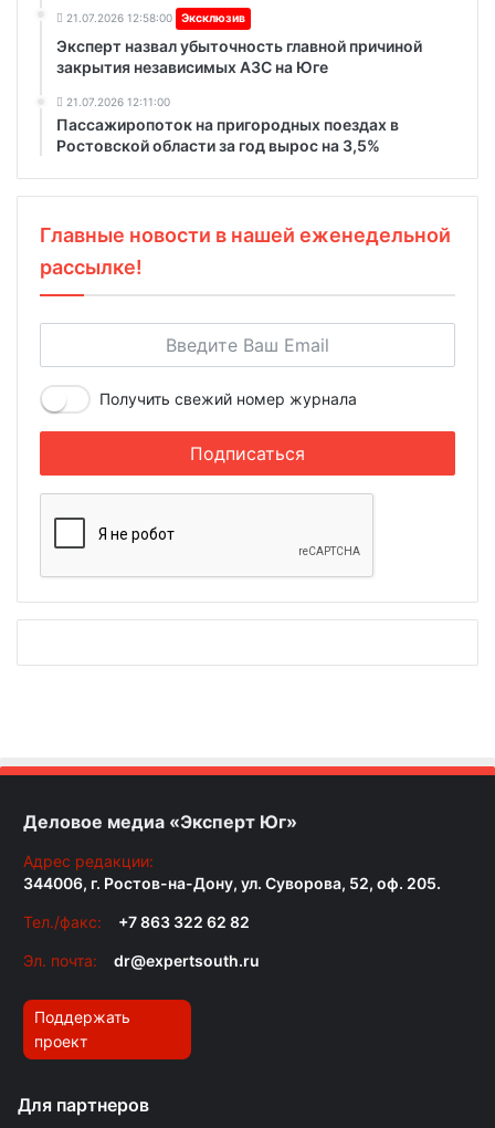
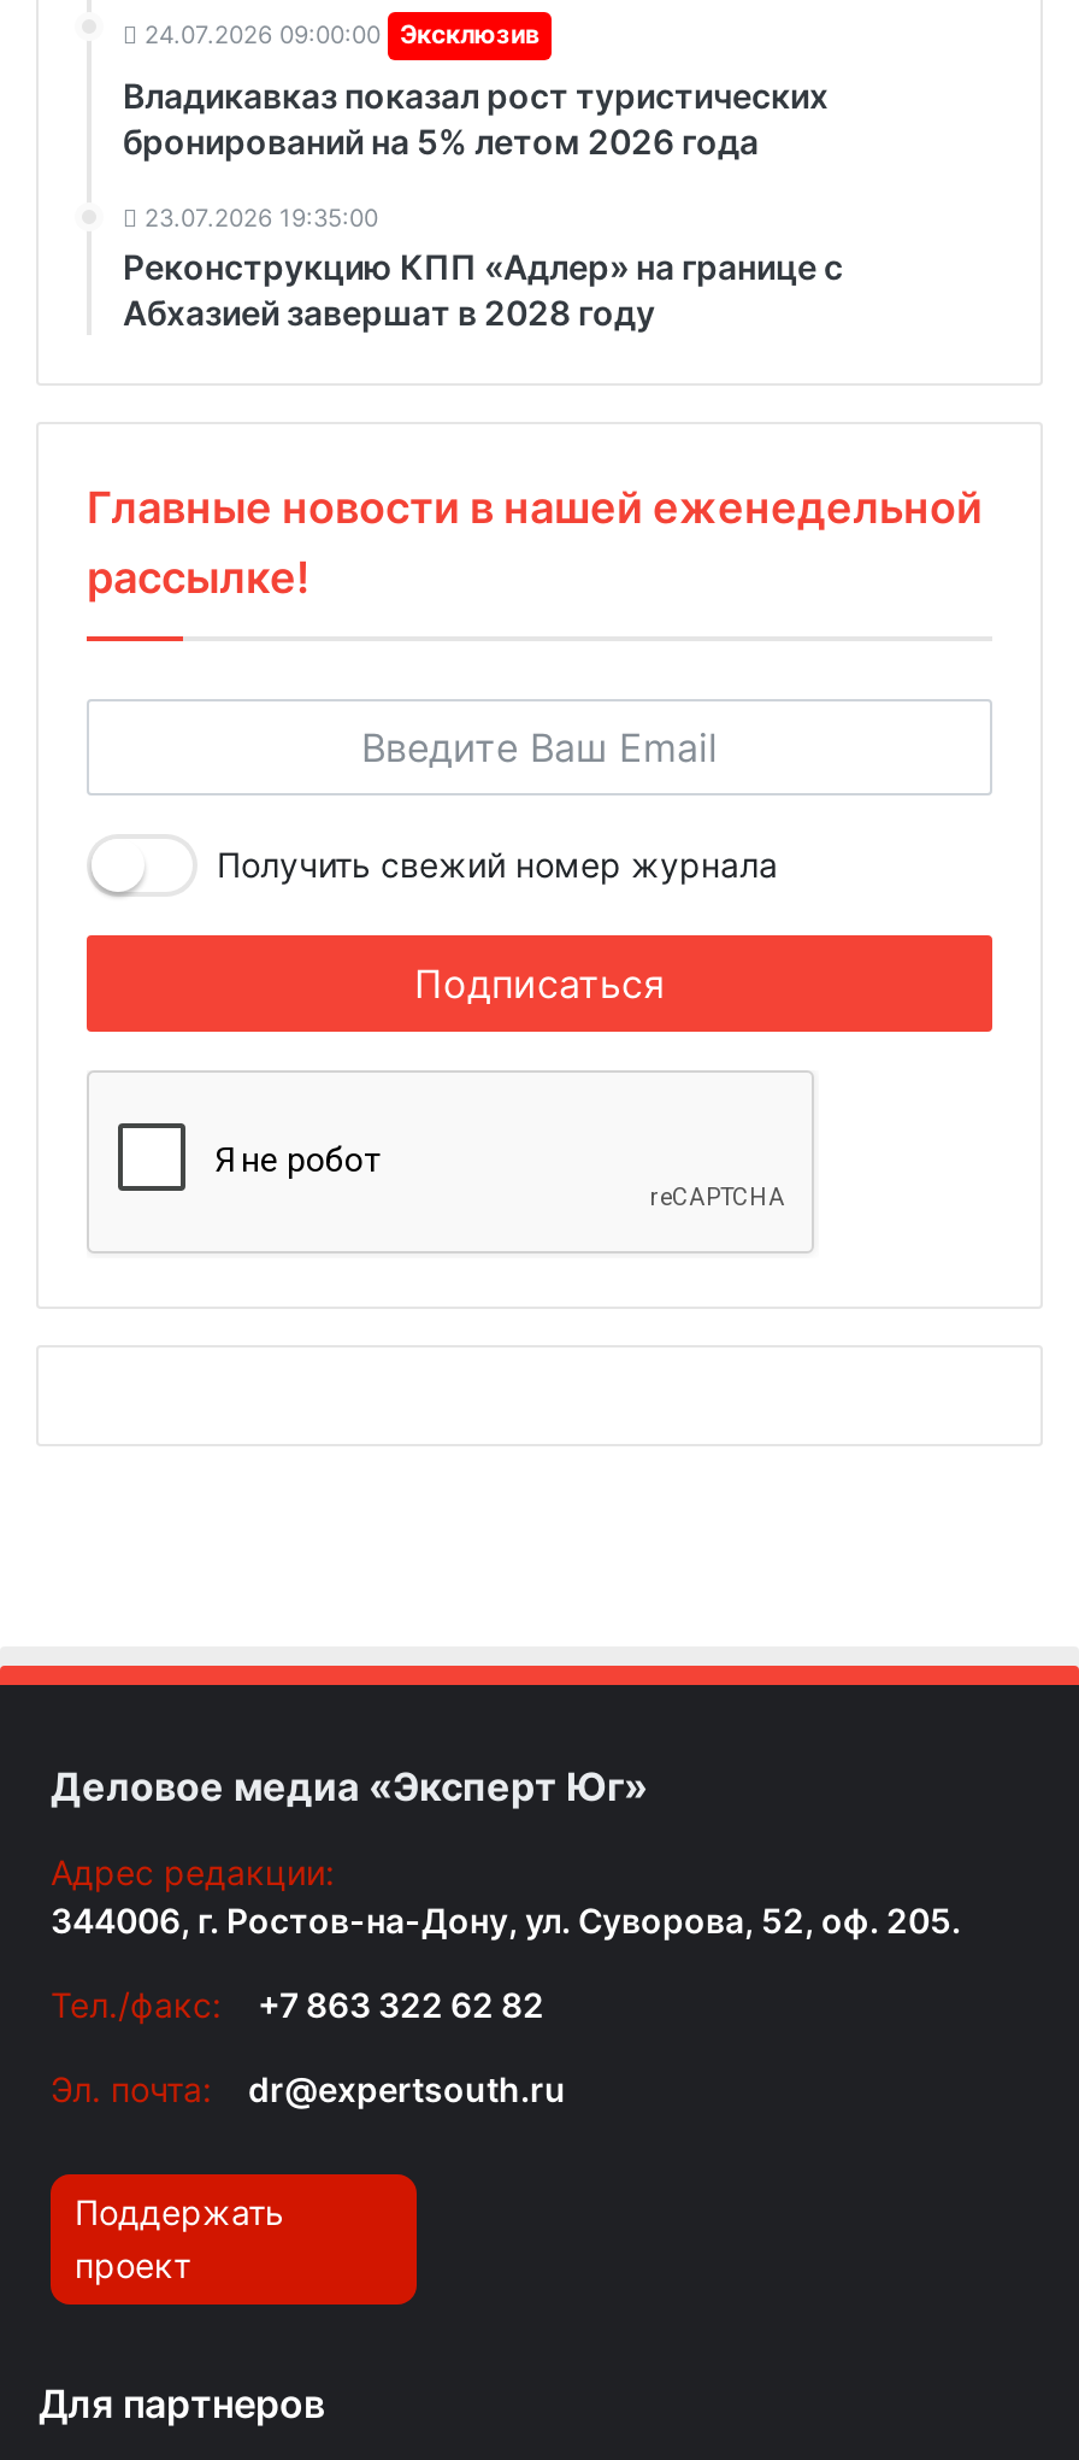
[66,11,245,26] 21.07.2026 12:58:00 Эксклюзив -> [145,20,539,51] 24.07.2026 09:00:00 Эксклюзив
[56,37,422,77] Эксперт назвал убыточность главной причиной | закрытия независимых АЗС на Юге -> [123,75,829,162] Владикавказ показал рост туристических | бронирований на 5% летом 2026 года
[56,95,399,155] 21.07.2026 12:11:00 | Пассажиропоток на пригородных поездах в | Ростовской области за год вырос на 3,5% -> [123,203,843,333] 23.07.2026 19:35:00 | Реконструкцию КПП «Адлер» на границе с | Абхазией завершат в 2028 году

